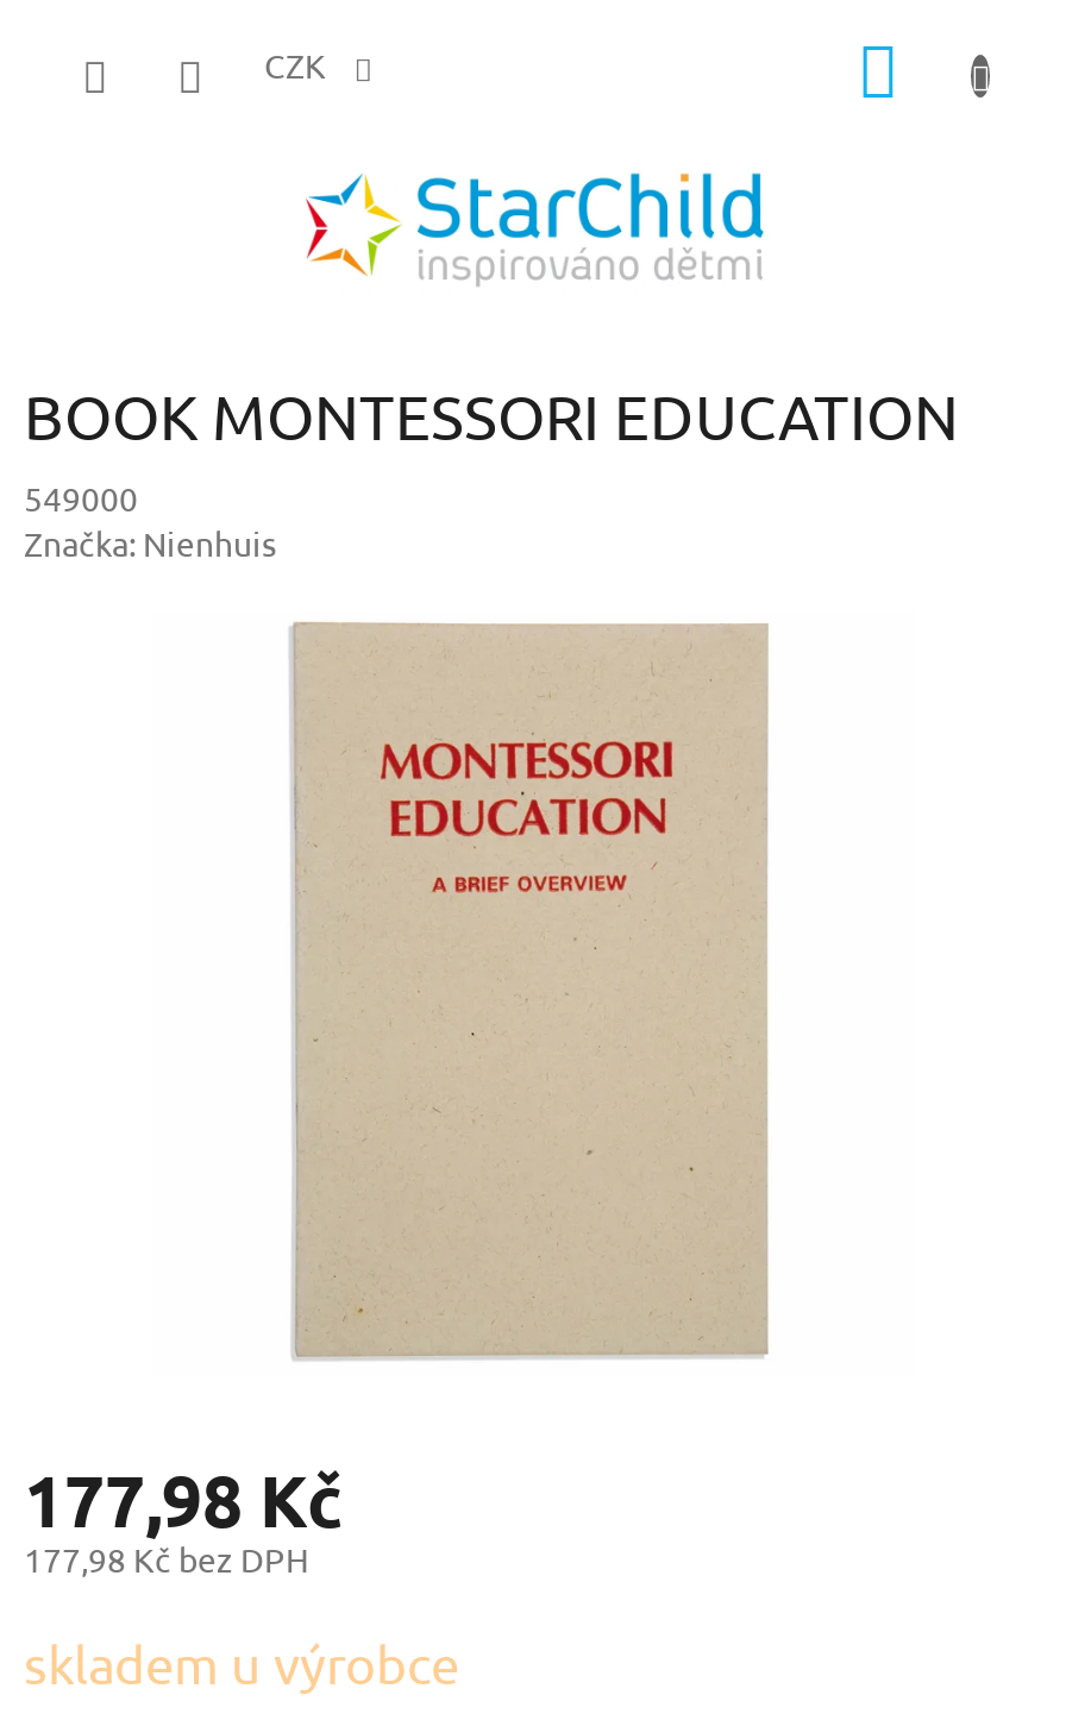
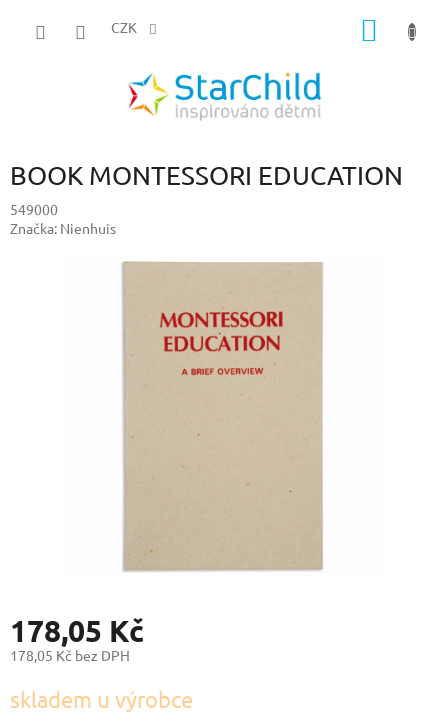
[24,1457,343,1545] 177,98 Kč -> [10,612,144,649] 178,05 Kč
[24,1538,309,1581] 177,98 Kč bez DPH -> [10,646,130,664] 178,05 Kč bez DPH

